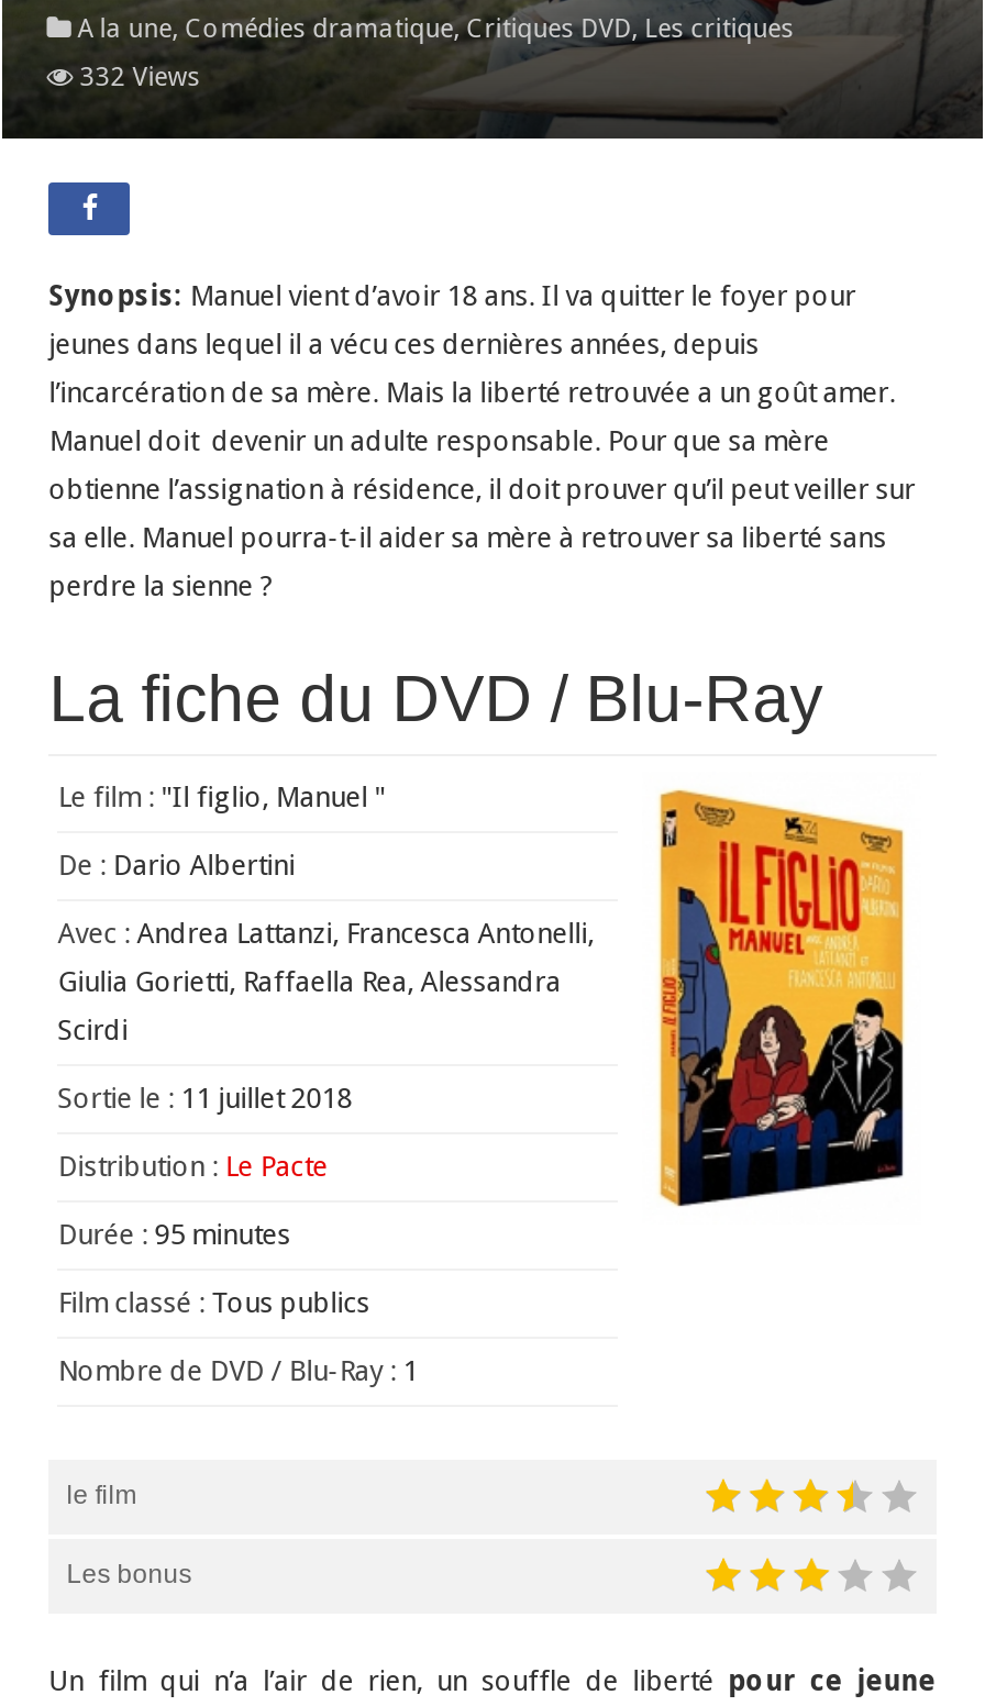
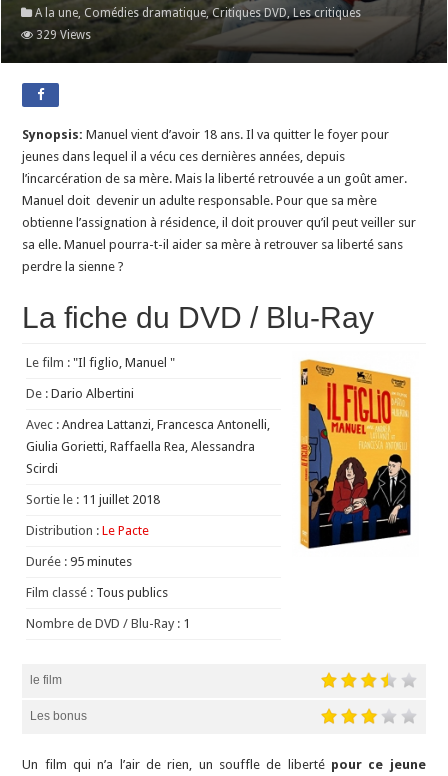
[80,62,201,92] 332 Views -> [36,28,91,42] 329 Views

